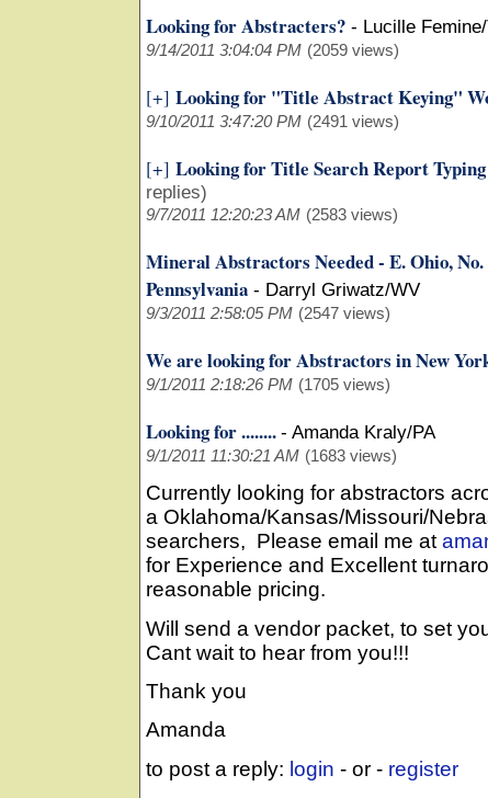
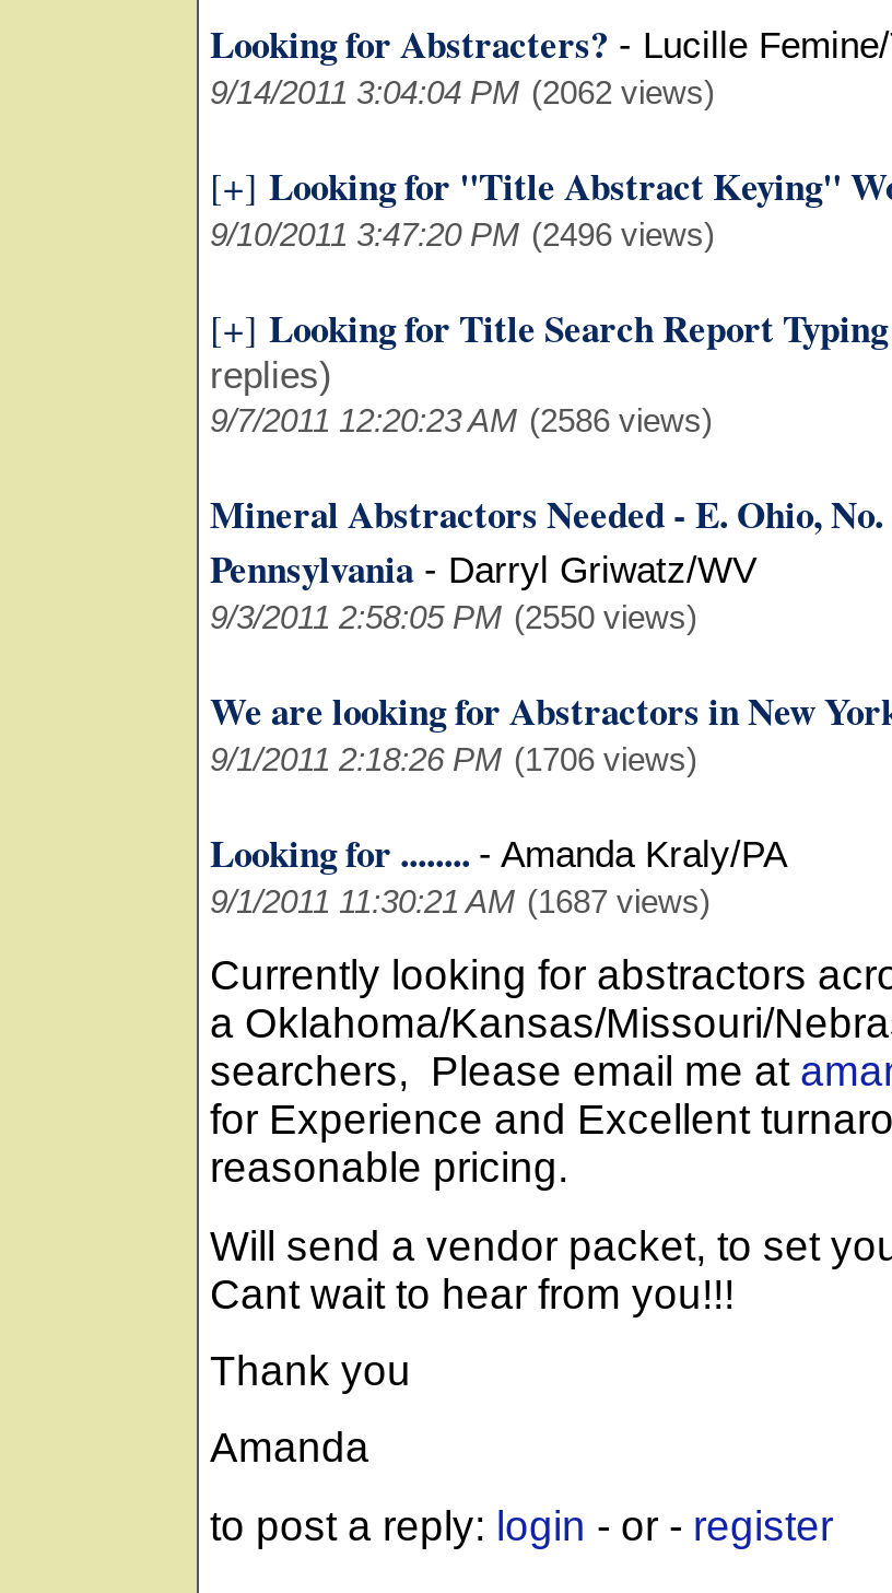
[146,41,399,59] 9/14/2011 3:04:04 PM (2059 views) -> [210,73,715,110] 9/14/2011 3:04:04 PM (2062 views)
[146,112,399,130] 9/10/2011 3:47:20 PM (2491 views) -> [210,215,715,253] 9/10/2011 3:47:20 PM (2496 views)
[146,205,398,224] 9/7/2011 12:20:23 AM (2583 views) -> [210,401,713,438] 9/7/2011 12:20:23 AM (2586 views)
[146,304,390,322] 9/3/2011 2:58:05 PM (2547 views) -> [210,598,697,635] 9/3/2011 2:58:05 PM (2550 views)
[146,375,390,394] 9/1/2011 2:18:26 PM (1705 views) -> [210,740,697,777] 9/1/2011 2:18:26 PM (1706 views)
[146,446,397,465] 9/1/2011 11:30:21 AM (1683 views) -> [210,882,711,920] 9/1/2011 11:30:21 AM (1687 views)

